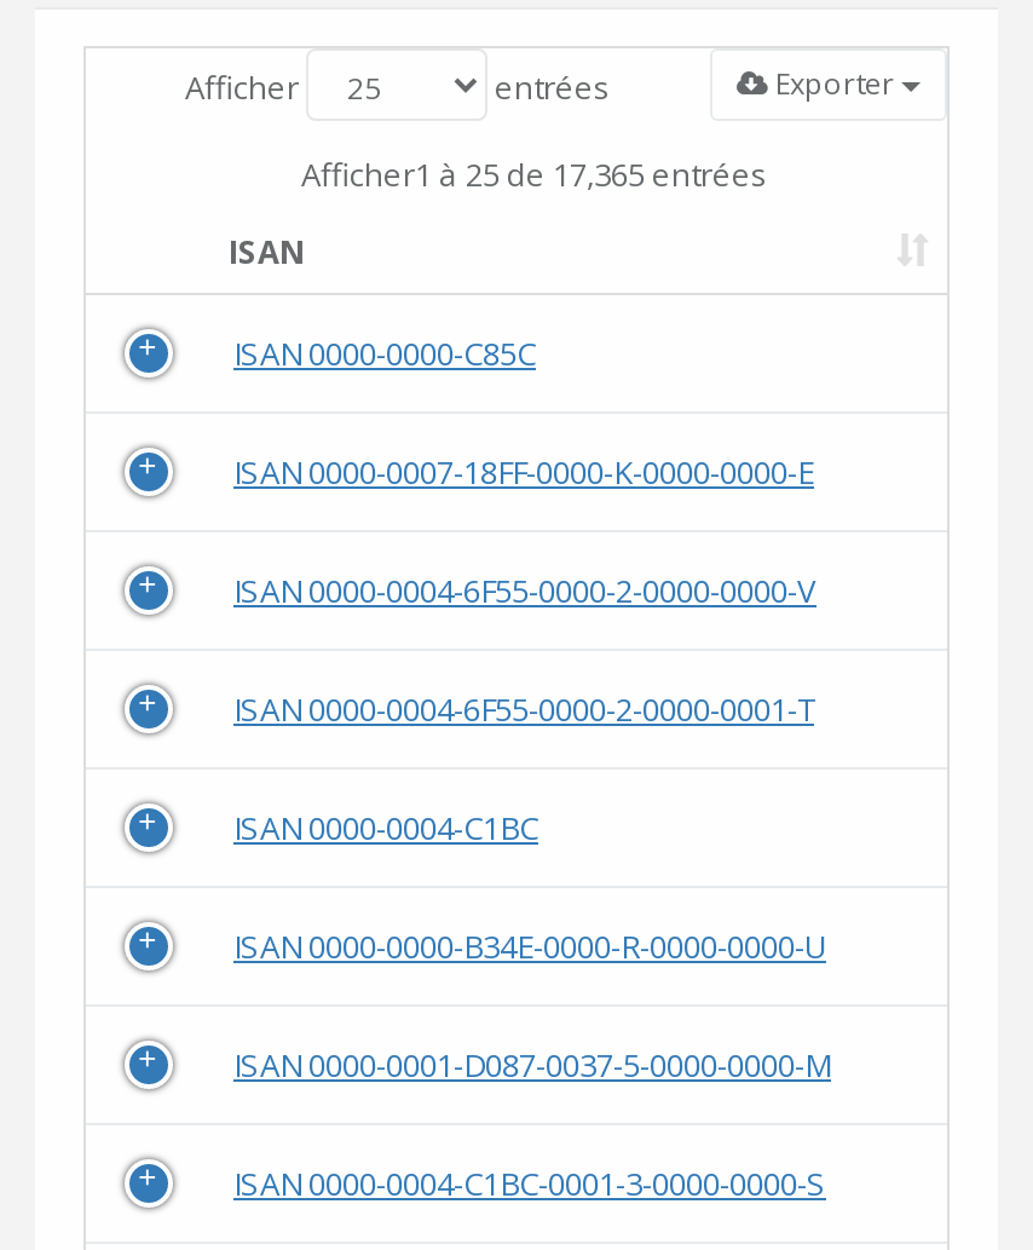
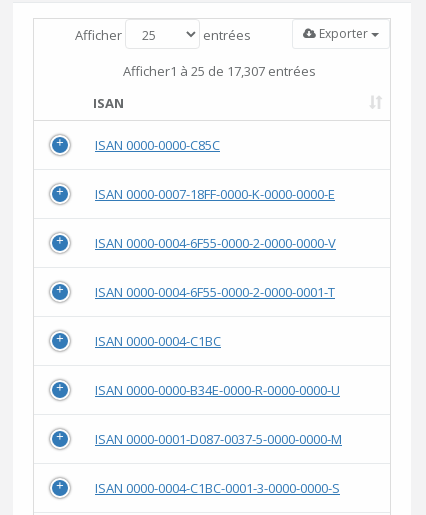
[301,152,768,196] Afficher1 à 25 de 17,365 entrées -> [123,62,316,80] Afficher1 à 25 de 17,307 entrées

